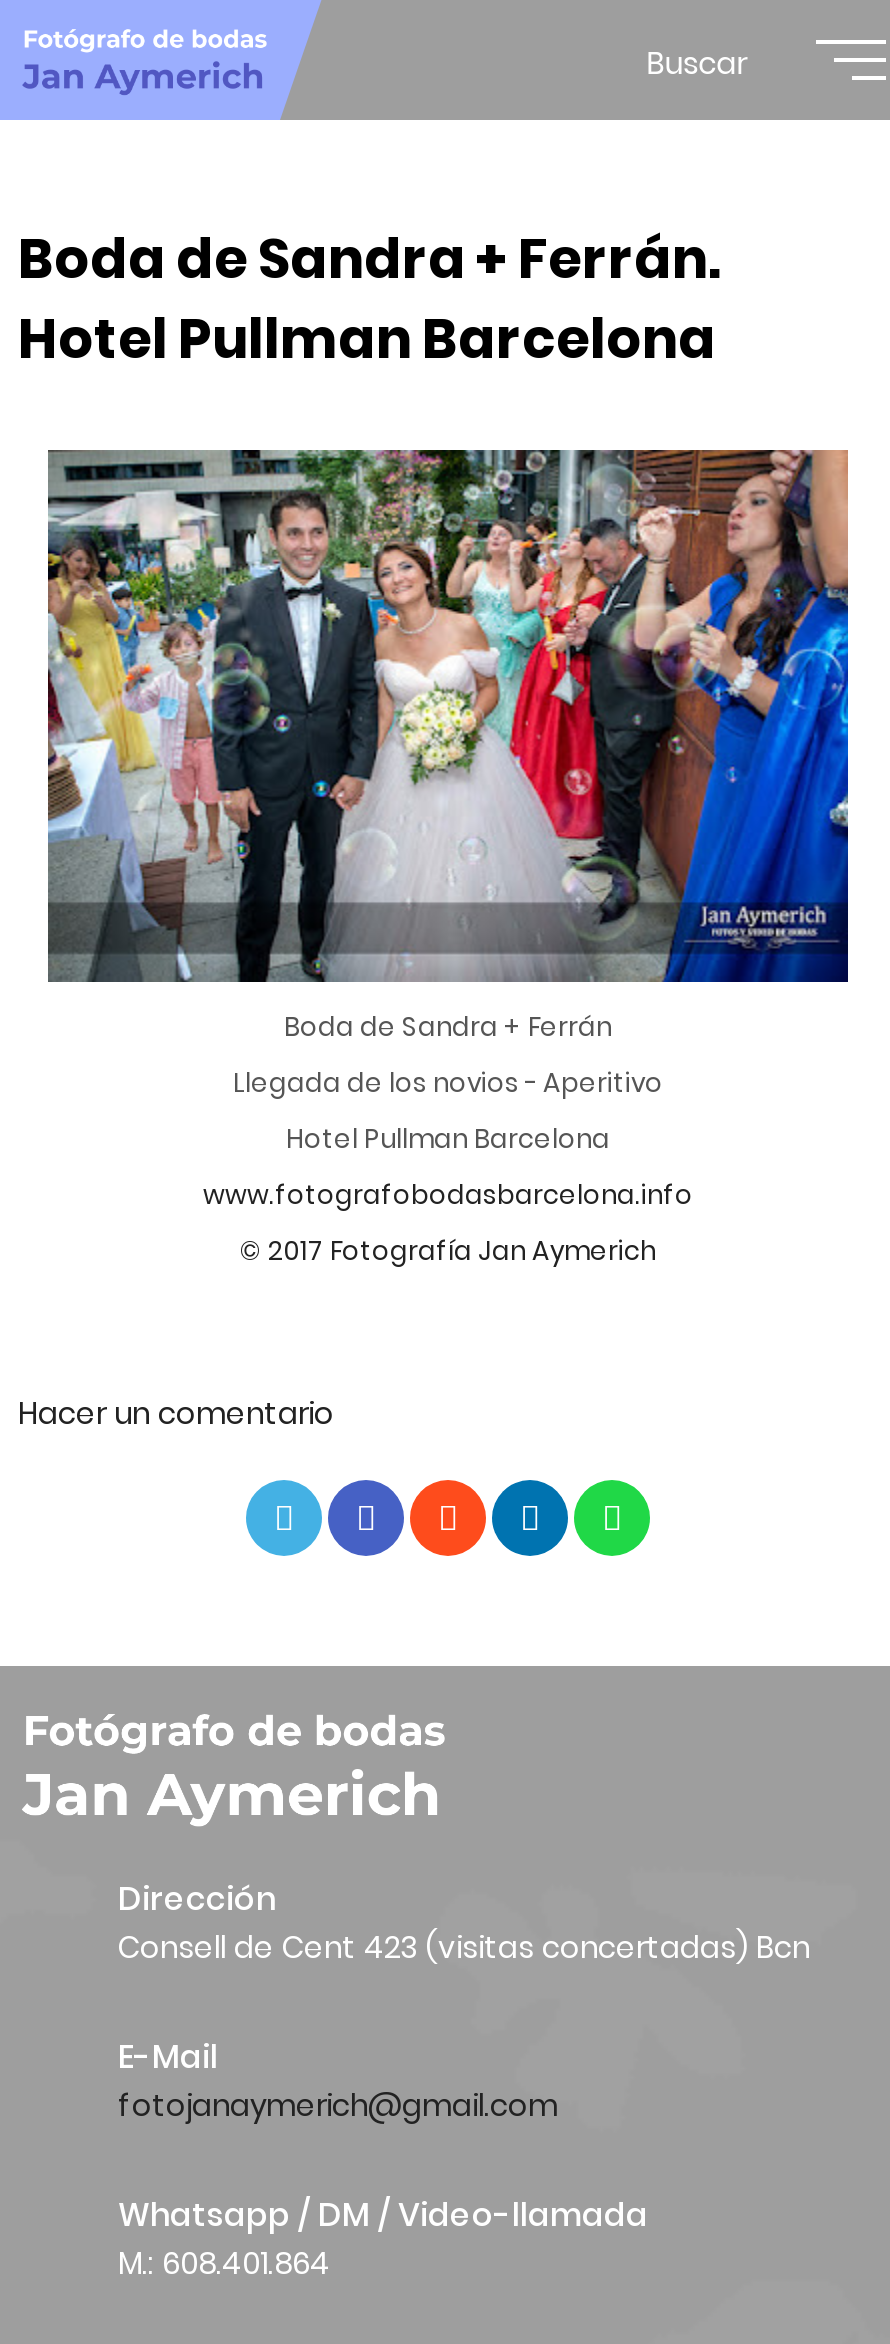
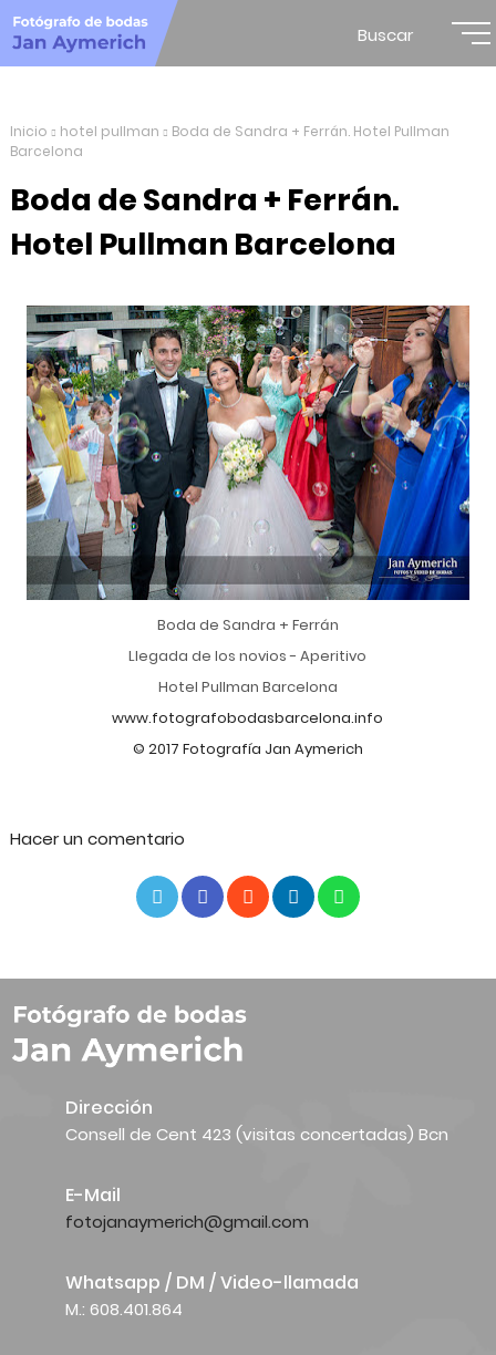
none -> [10,122,449,161] Inicio | hotel pullman | Boda de Sandra + Ferrán. Hotel Pullman | Barcelona

